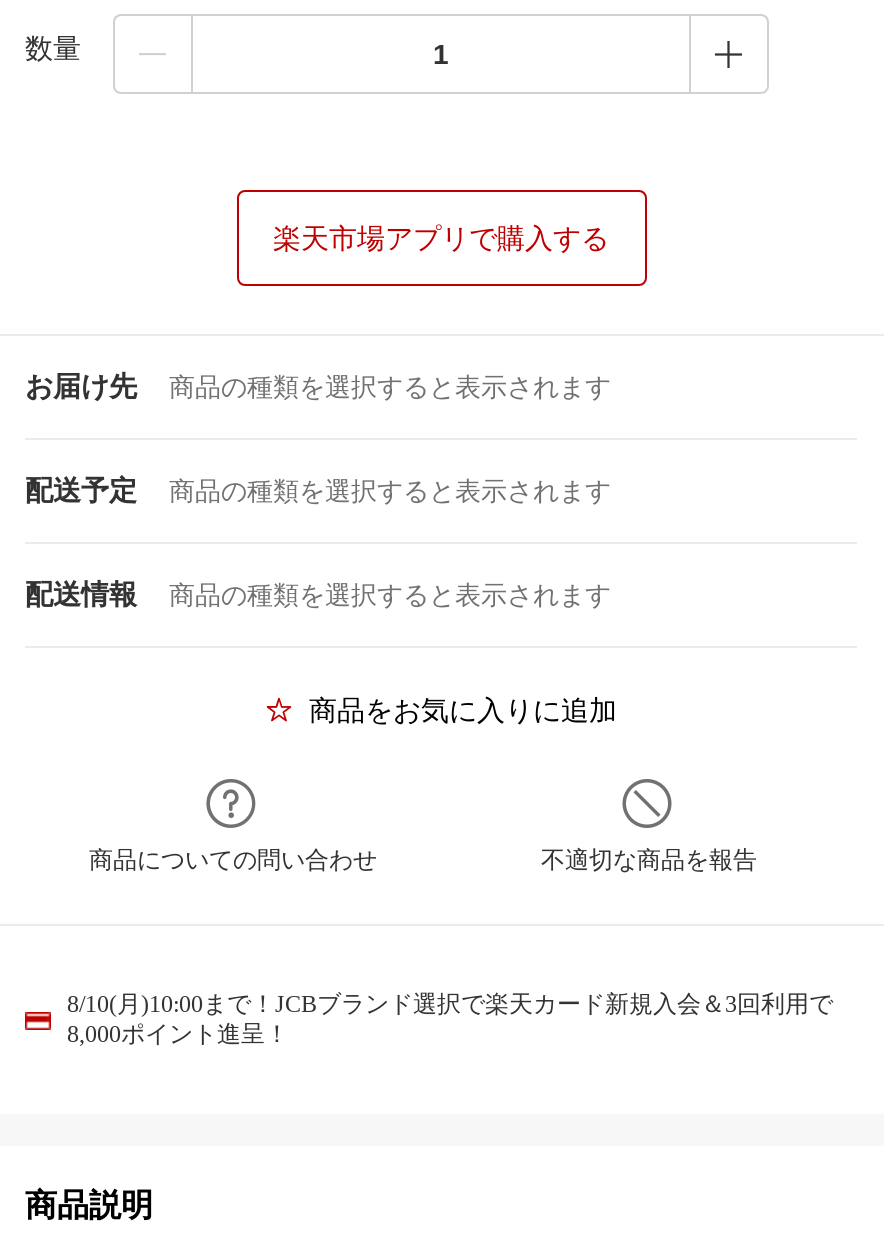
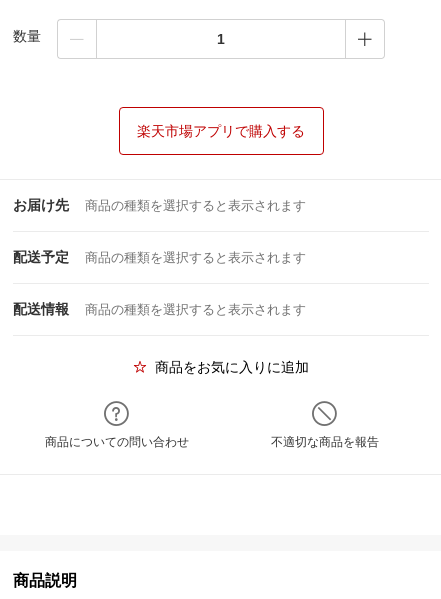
[67,990,833,1048] 8/10(月)10:00まで！JCBブランド選択で楽天カード新規入会＆3回利用で | 8,000ポイント進呈！ -> none

